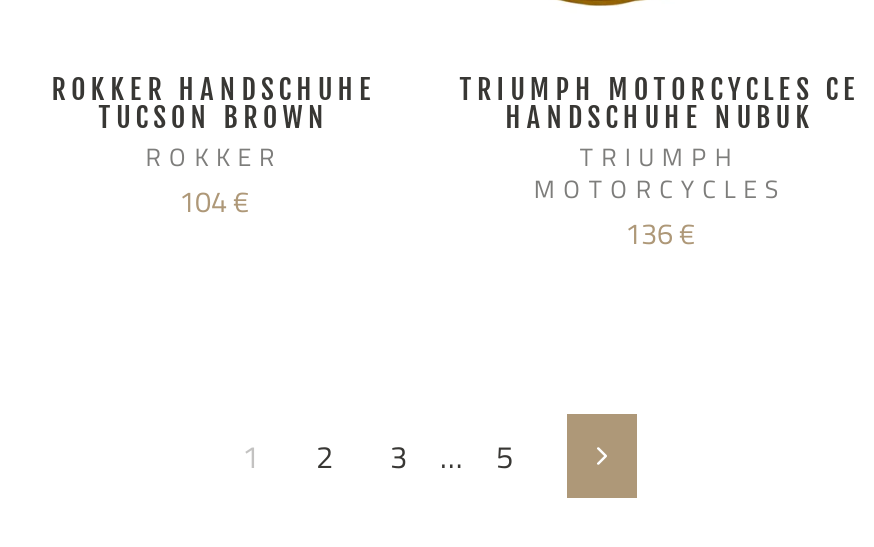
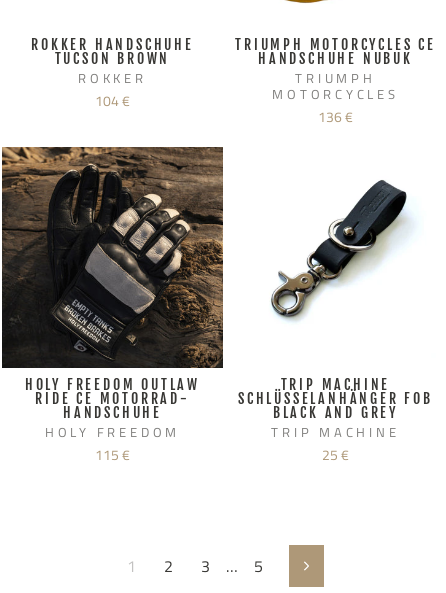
none -> [3,146,224,466] [image] | HOLY FREEDOM OUTLAW | RIDE CE MOTORRAD- | HANDSCHUHE | HOLY FREEDOM | 115 €
none -> [238,376,433,466] TRIP MACHINE | SCHLÜSSELANHÄNGER FOB | BLACK AND GREY | TRIP MACHINE | 25 €
none -> [270,179,410,321] [image]

